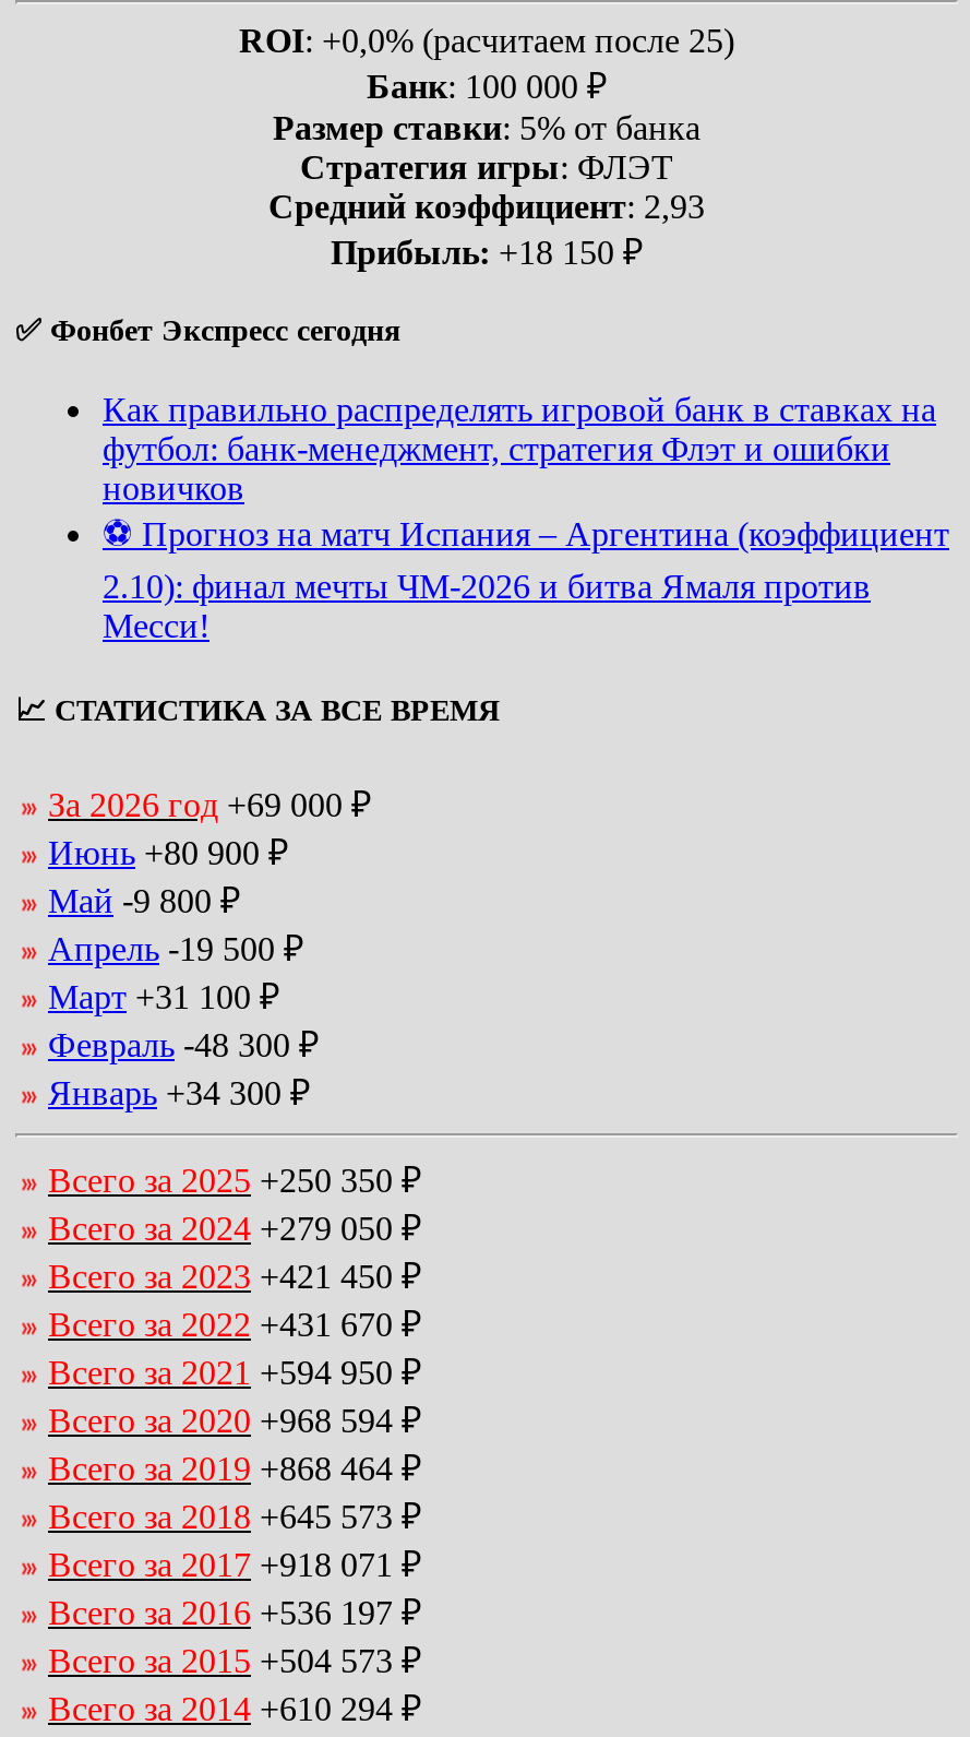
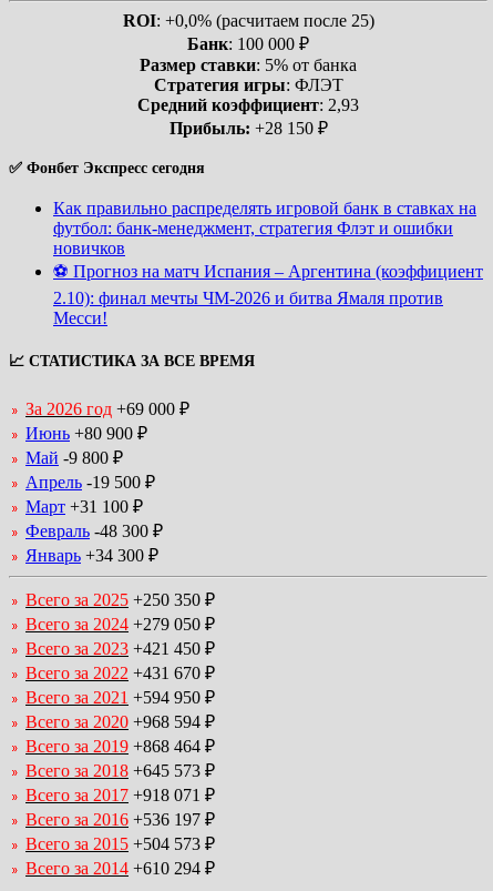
[331,233,643,270] Прибыль: +18 150 ₽ -> [169,118,327,137] Прибыль: +28 150 ₽

